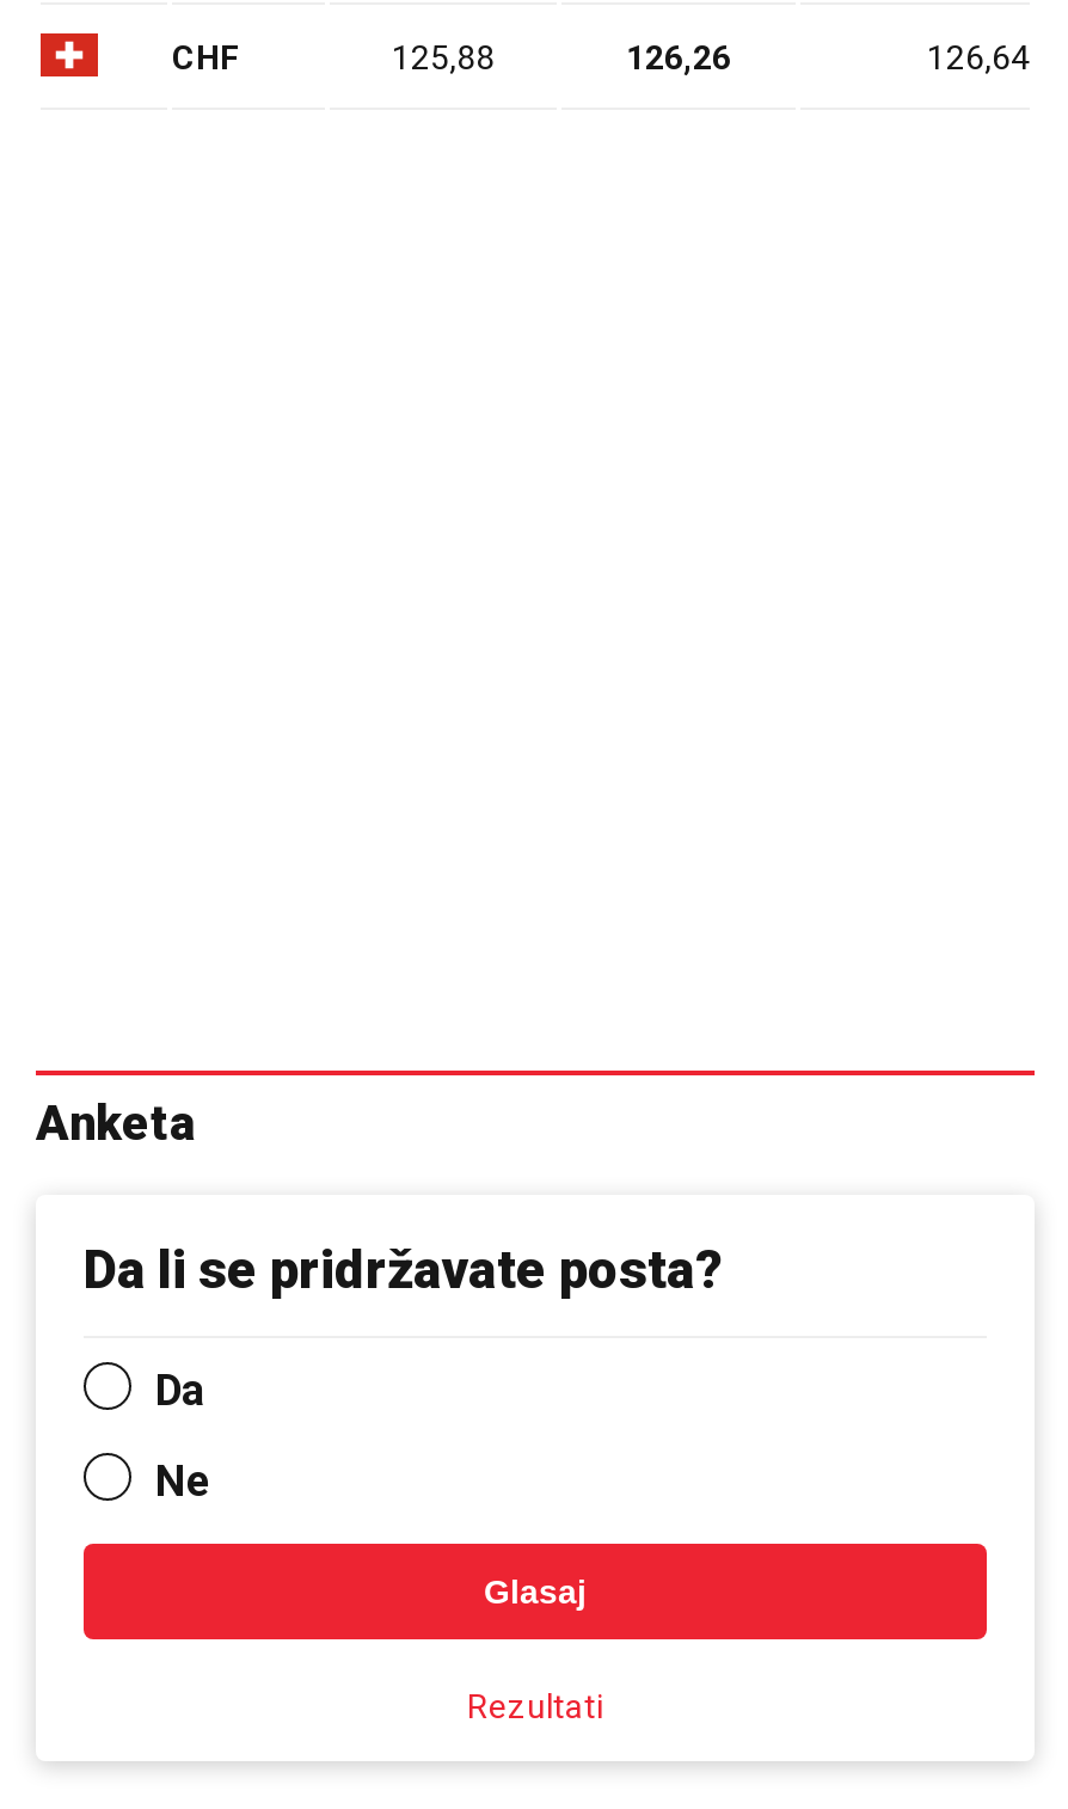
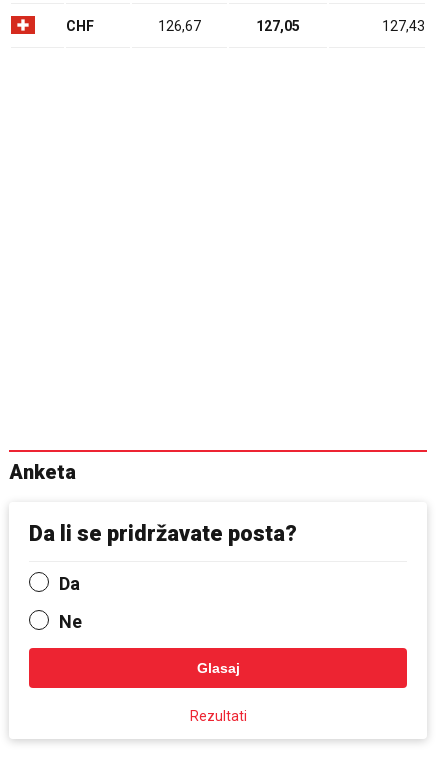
[392,37,495,75] 125,88 -> [158,18,201,34] 126,67
[626,37,731,75] 126,26 -> [256,18,300,34] 127,05
[927,37,1030,75] 126,64 -> [382,18,425,34] 127,43

